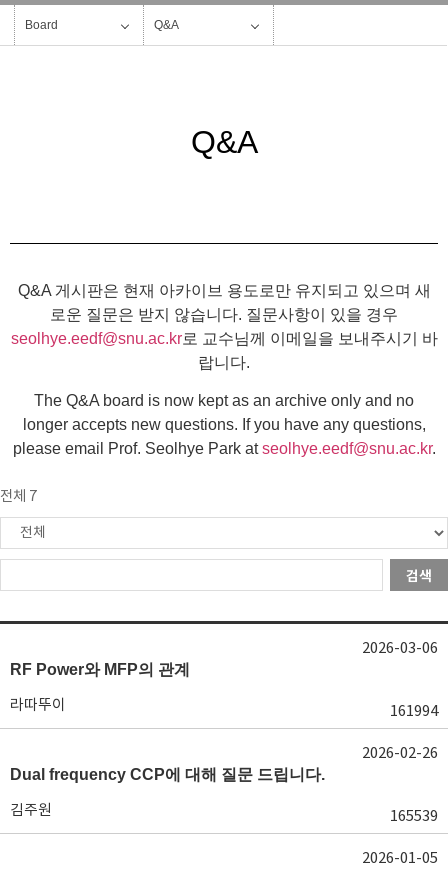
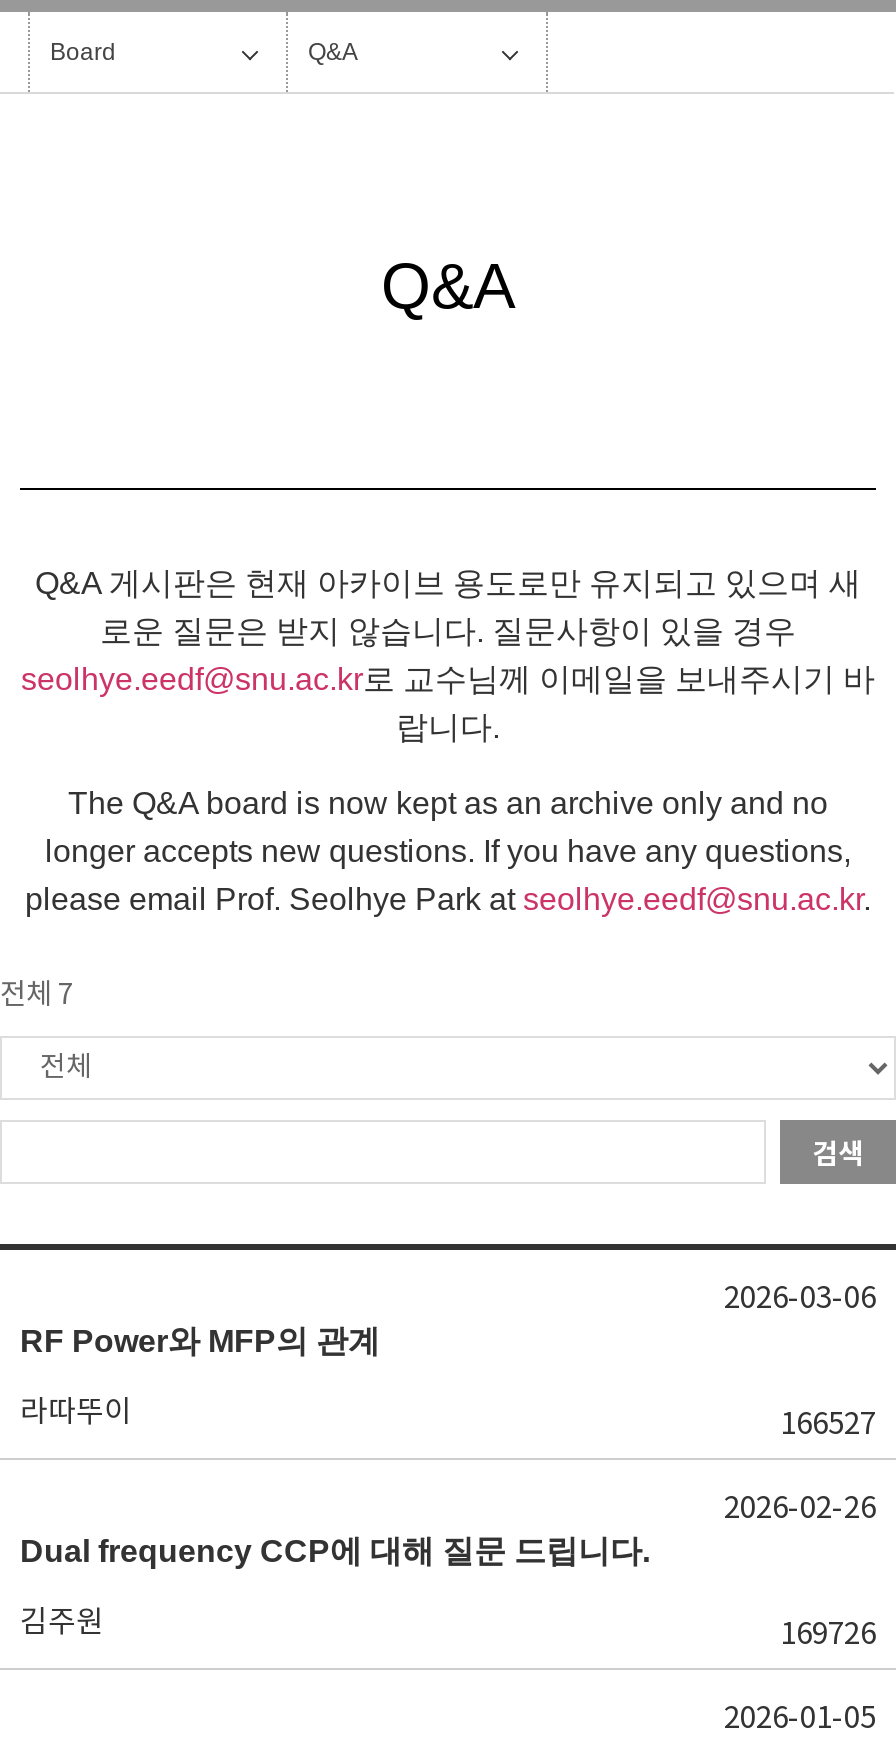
[390,701,438,720] 161994 -> [780,1404,876,1442] 166527
[390,806,438,825] 165539 -> [780,1614,876,1652] 169726

